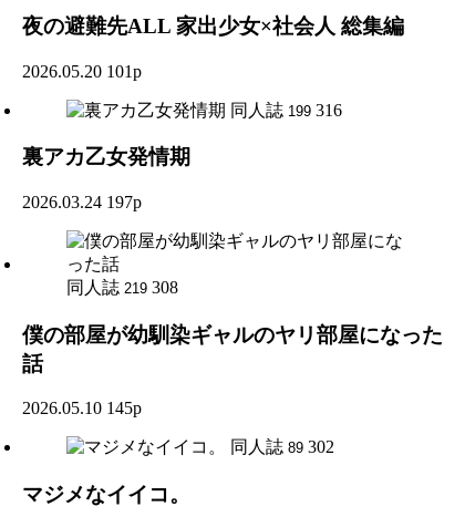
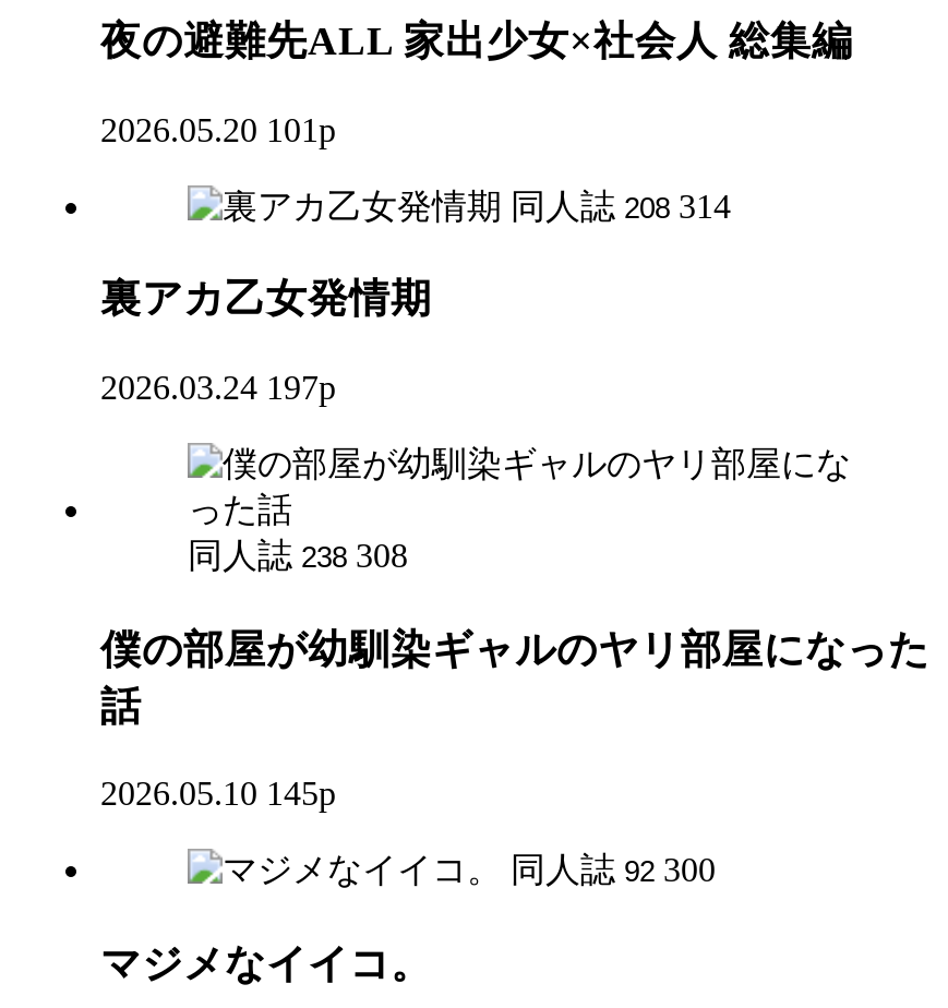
[230,100,342,119] 同人誌 199 316 -> [511,187,731,224] 同人誌 208 314
[66,278,178,297] 同人誌 219 308 -> [188,537,408,574] 同人誌 238 308
[230,438,334,457] 同人誌 89 302 -> [511,852,716,889] 同人誌 92 300

